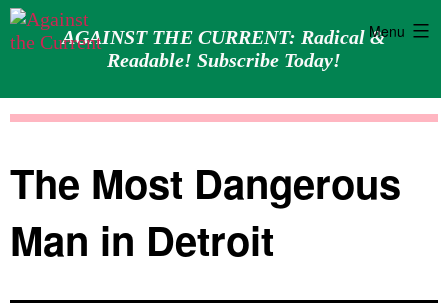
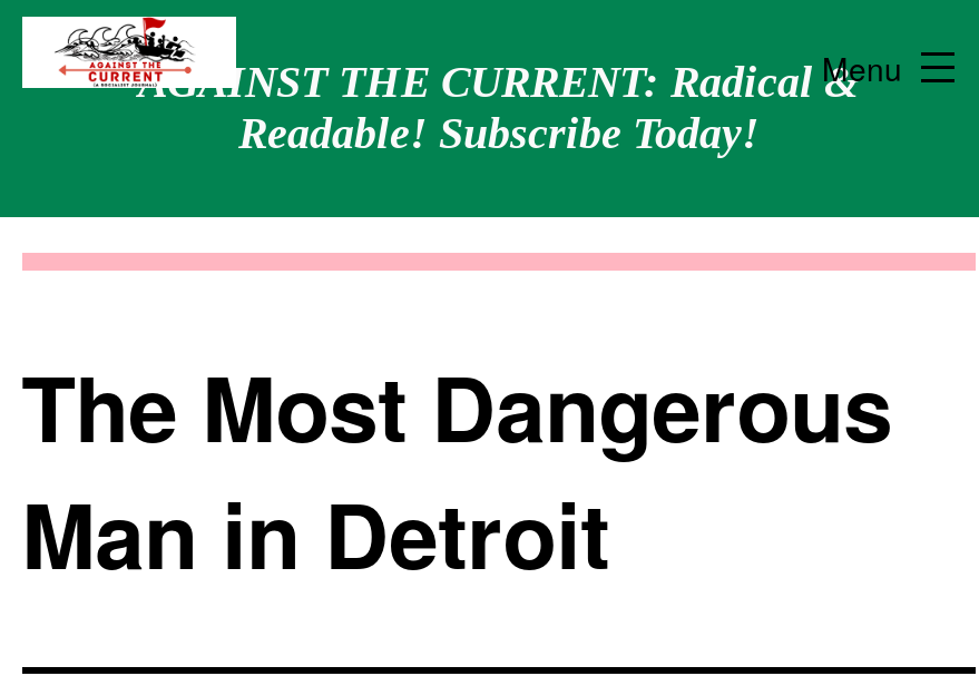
[10,8,106,50] [image] -> [20,14,238,108] [image]

